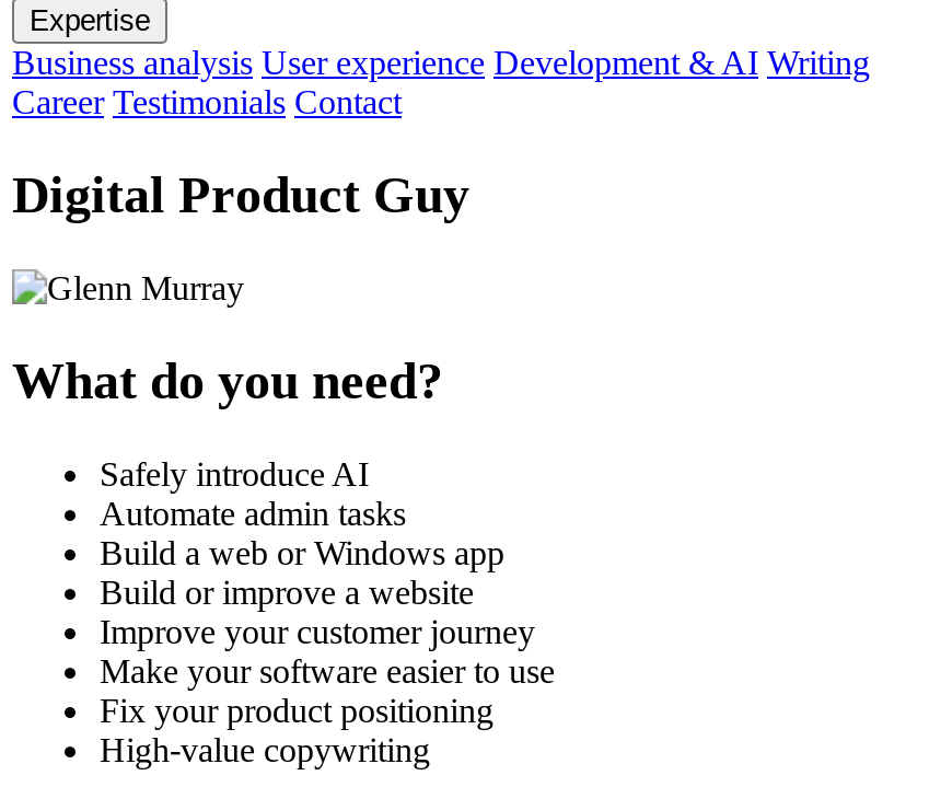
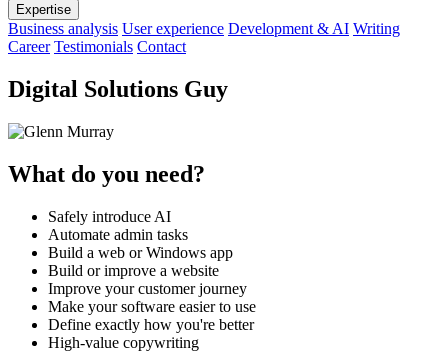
[12,166,469,223] Digital Product Guy -> [8,76,228,102] Digital Solutions Guy
[100,691,493,728] Fix your product positioning -> [48,316,254,333] Define exactly how you're better

